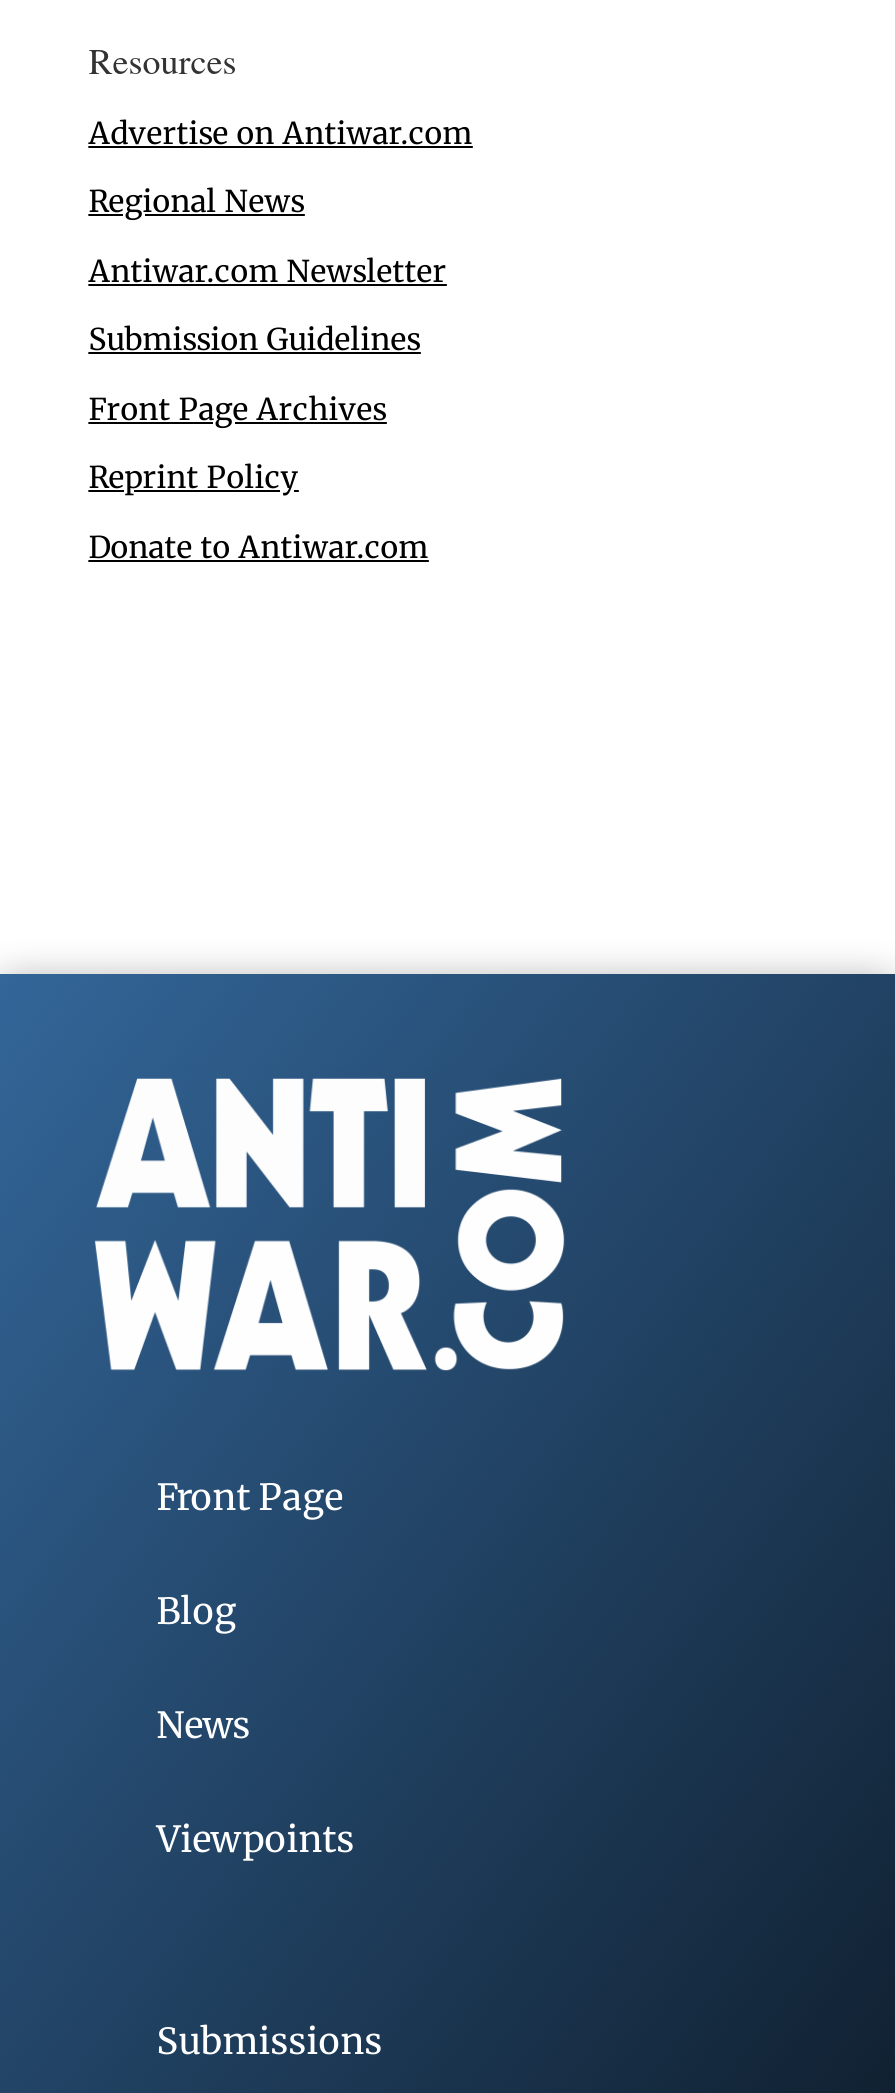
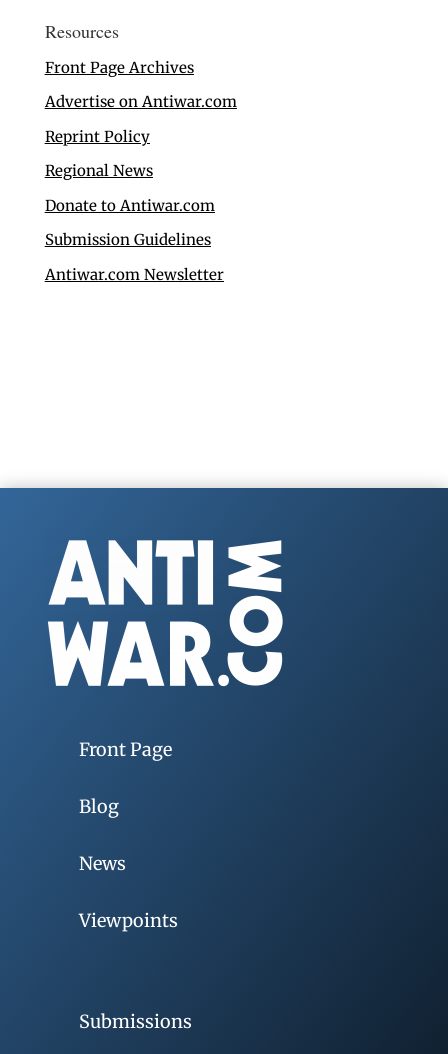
moved [89,114,473,152] -> [45,92,237,111]: Advertise on Antiwar.com
moved [89,183,305,221] -> [45,161,153,180]: Regional News
moved [89,252,447,359] -> [45,230,224,284]: Submission Guidelines | Antiwar.com Newsletter
moved [89,390,387,428] -> [45,58,194,77]: Front Page Archives
moved [89,459,299,497] -> [45,127,150,146]: Reprint Policy
moved [89,528,429,566] -> [45,196,215,215]: Donate to Antiwar.com

